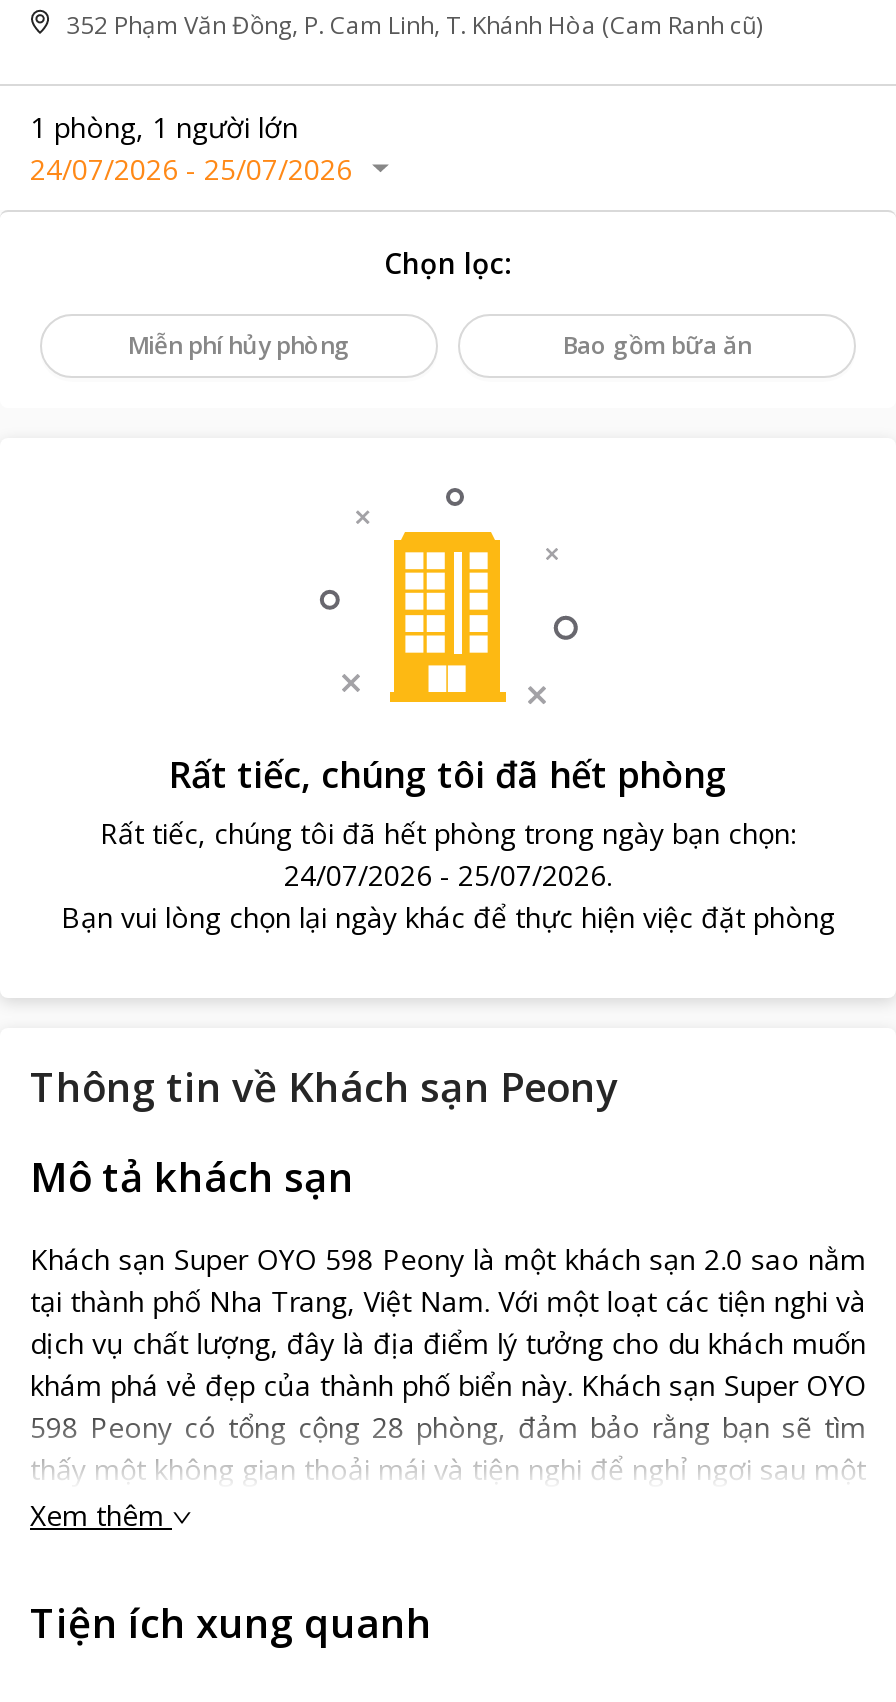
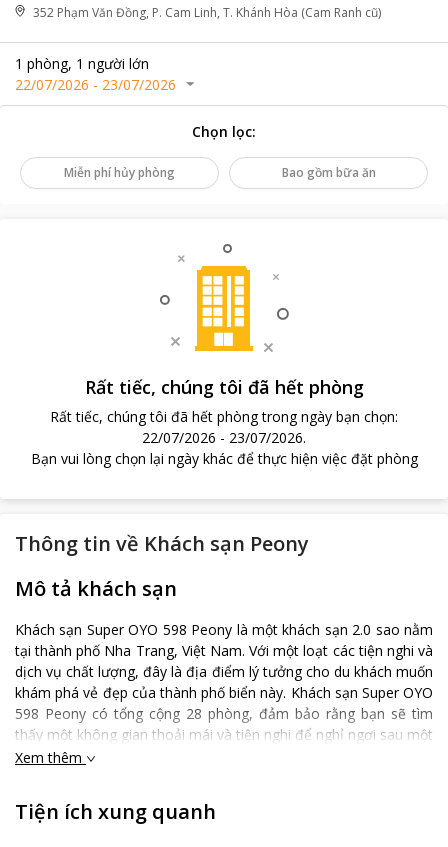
[30,150,352,188] 24/07/2026 - 25/07/2026 -> [15,75,176,94] 22/07/2026 - 23/07/2026
[284,856,612,894] 24/07/2026 - 25/07/2026. -> [142,428,306,447] 22/07/2026 - 23/07/2026.

